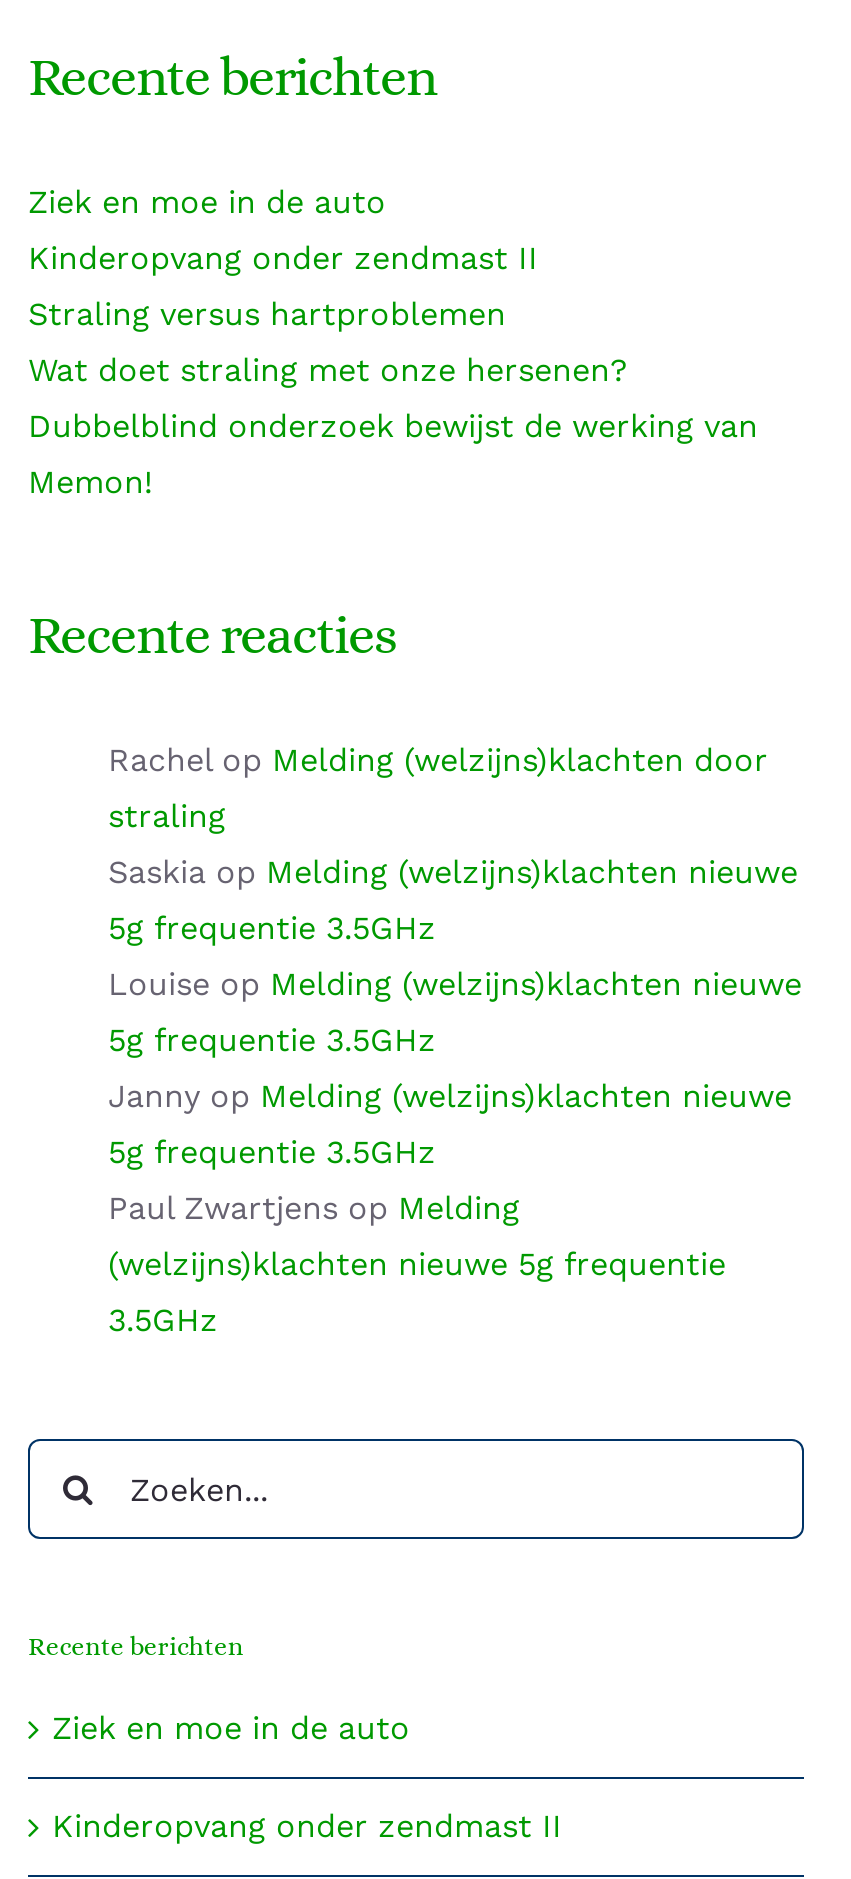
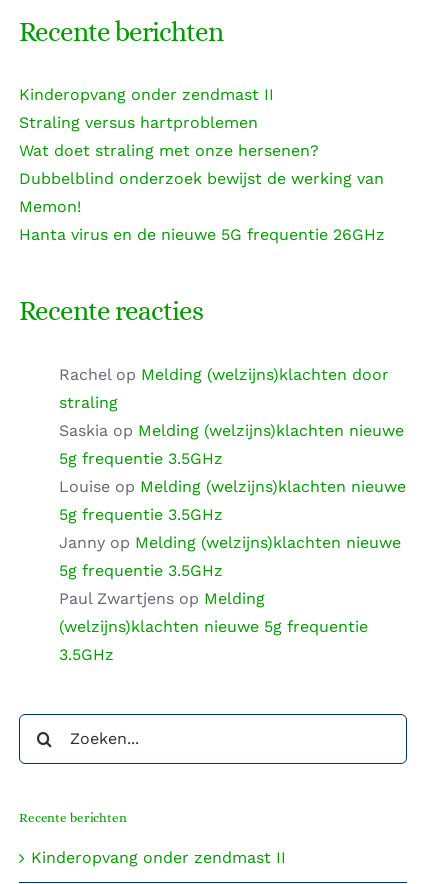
[28,183,386,221] Ziek en moe in de auto -> none
none -> [19,225,385,244] Hanta virus en de nieuwe 5G frequentie 26GHz
[52,1709,410,1747] Ziek en moe in de auto -> none

